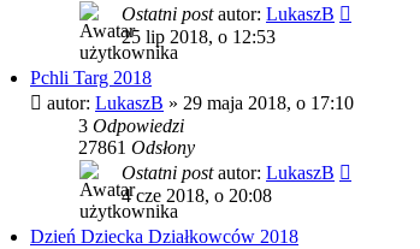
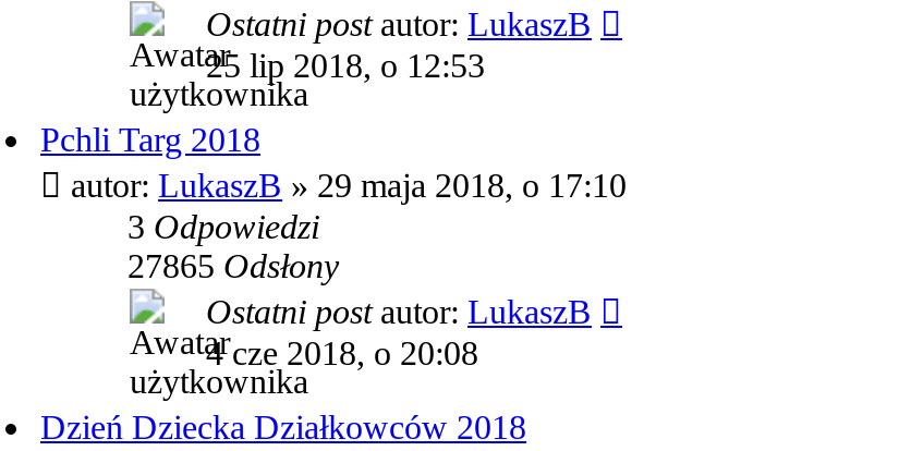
[78,137,195,157] 27861 Odsłony -> [127,248,339,285] 27865 Odsłony

